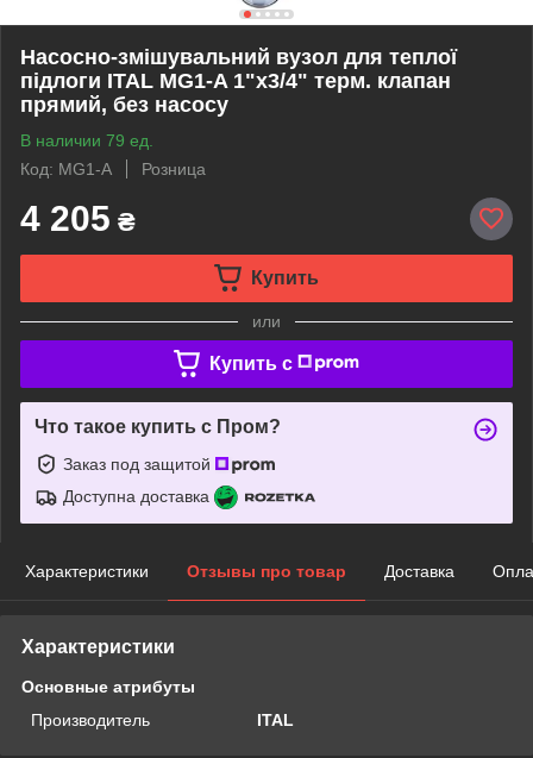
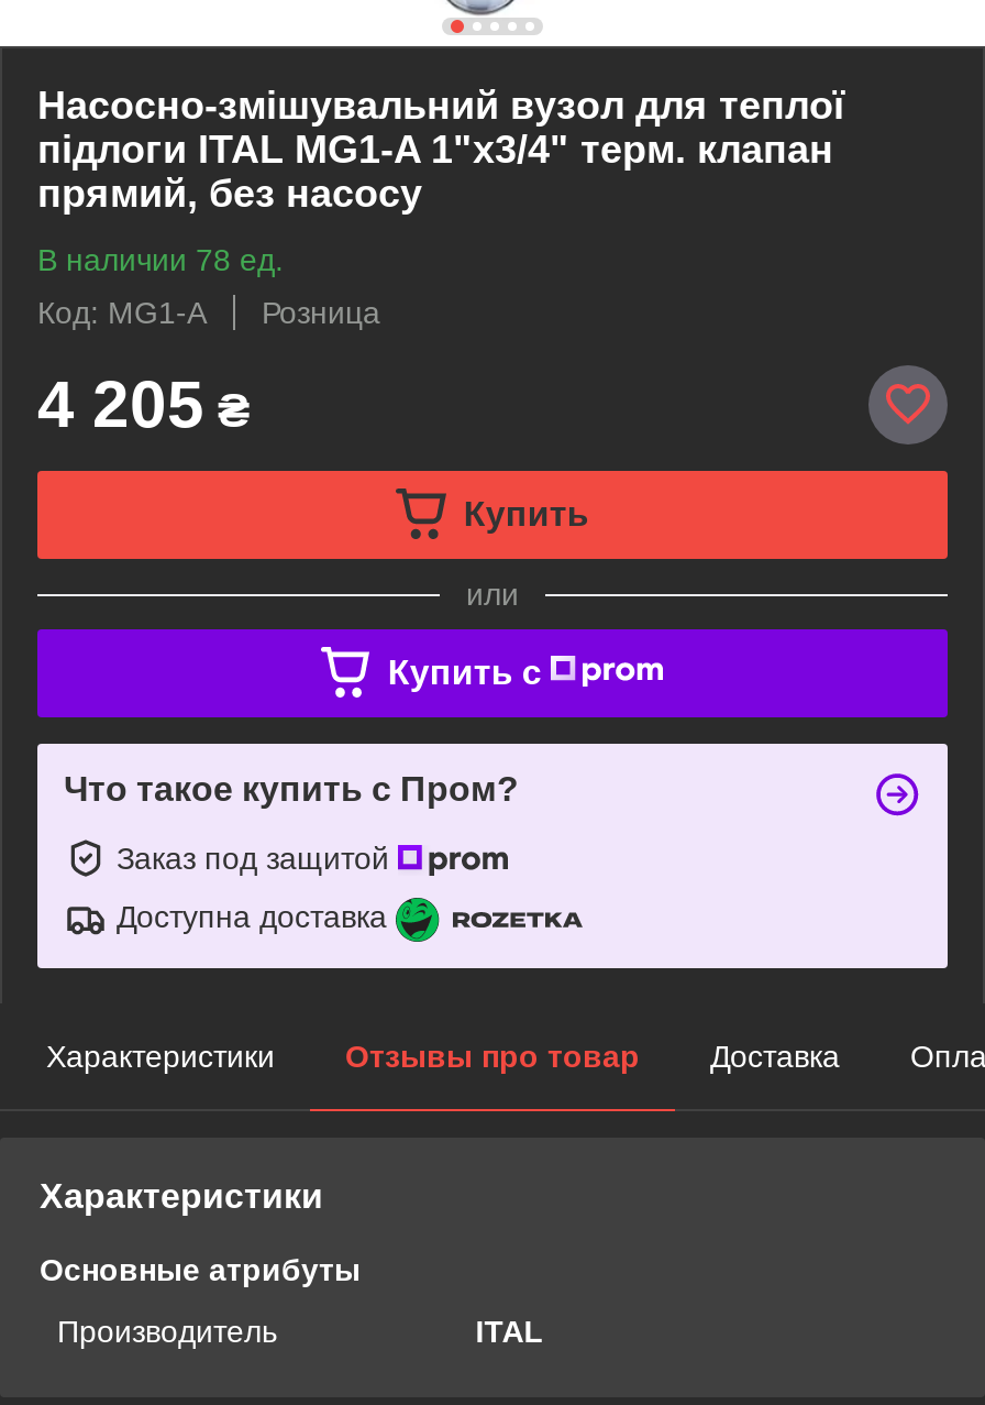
[20,131,153,150] В наличии 79 ед. -> [37,242,284,277] В наличии 78 ед.

